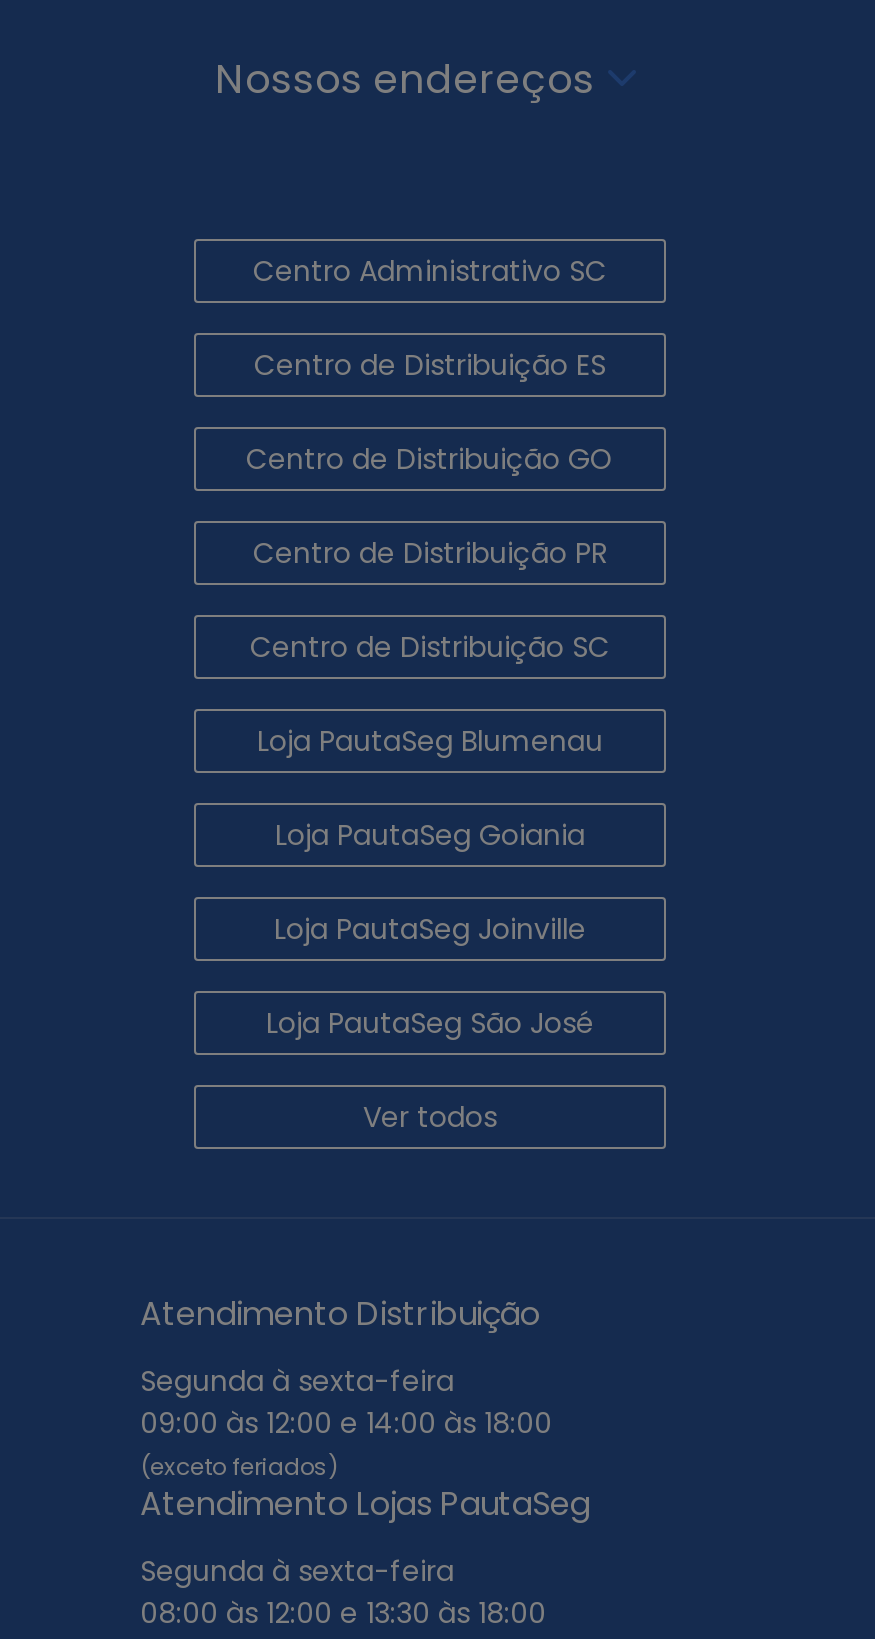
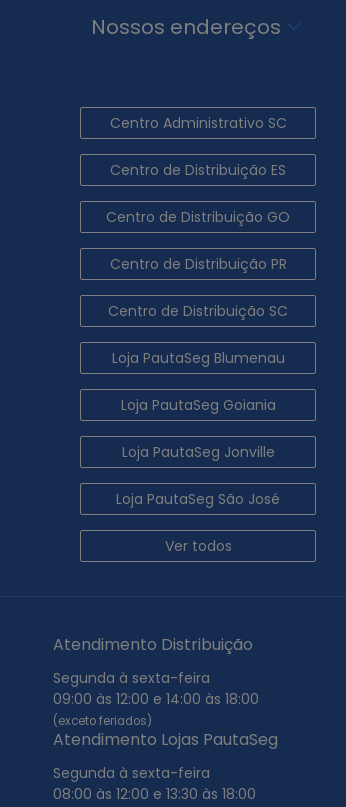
[274,908,586,948] Loja PautaSeg Joinville -> [121,442,274,462] Loja PautaSeg Jonville

